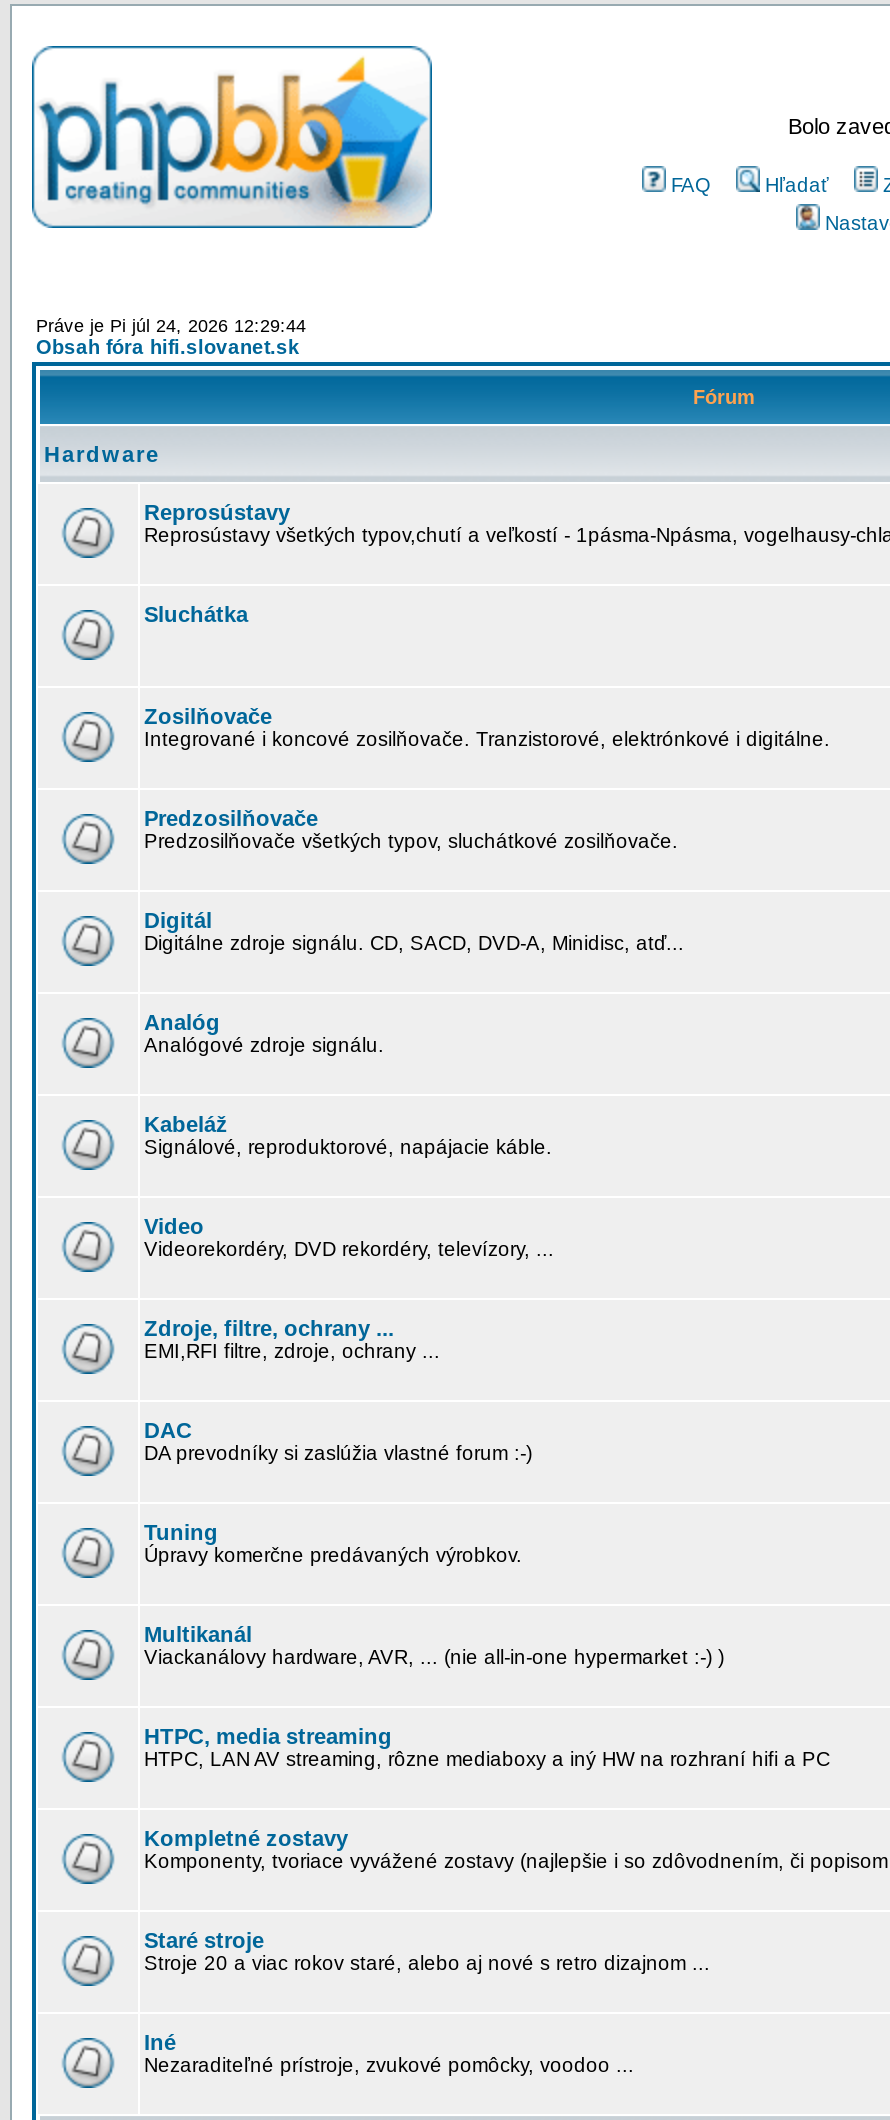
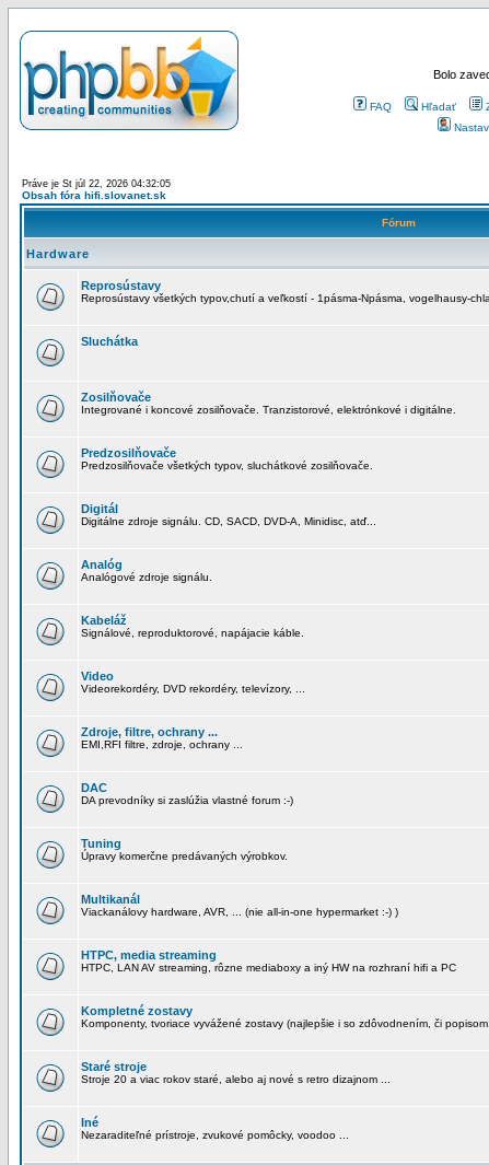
[36,316,306,336] Práve je Pi júl 24, 2026 12:29:44 -> [22,178,171,189] Práve je St júl 22, 2026 04:32:05

